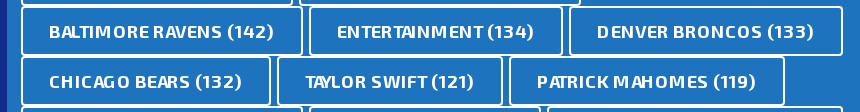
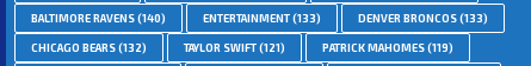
[49,20,275,42] BALTIMORE RAVENS (142) -> [31,12,166,25] BALTIMORE RAVENS (140)
[337,20,535,42] ENTERTAINMENT (134) -> [203,12,321,25] ENTERTAINMENT (133)

